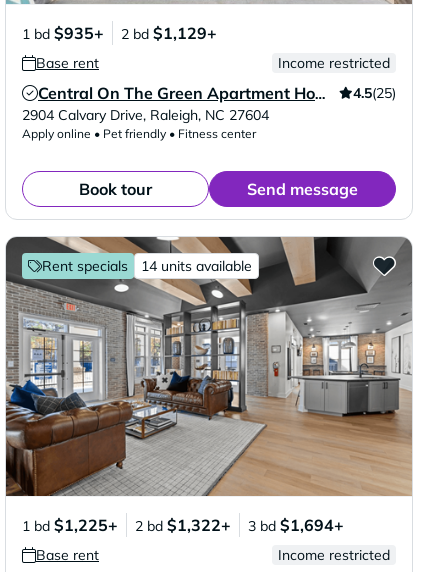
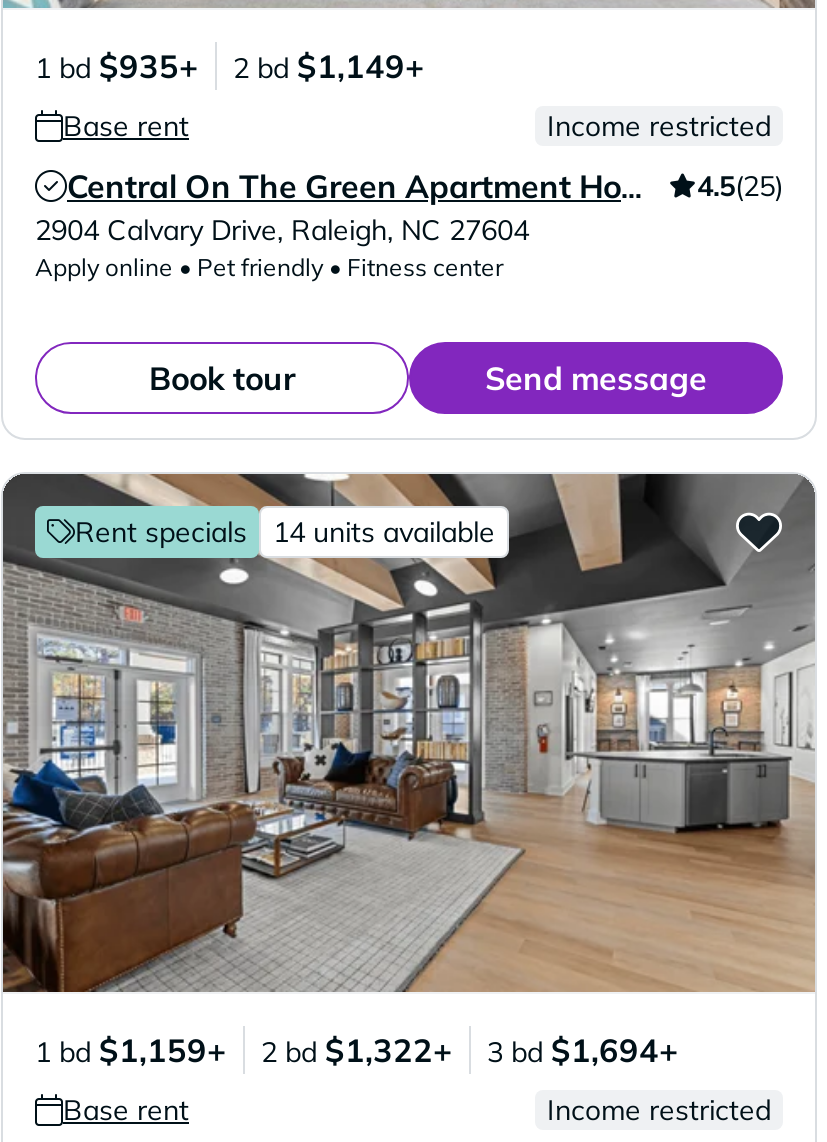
[22,23,217,43] 1 bd $935+ 2 bd $1,129+ -> [35,46,425,86] 1 bd $935+ 2 bd $1,149+
[22,515,344,535] 1 bd $1,225+ 2 bd $1,322+ 3 bd $1,694+ -> [35,1030,679,1070] 1 bd $1,159+ 2 bd $1,322+ 3 bd $1,694+

